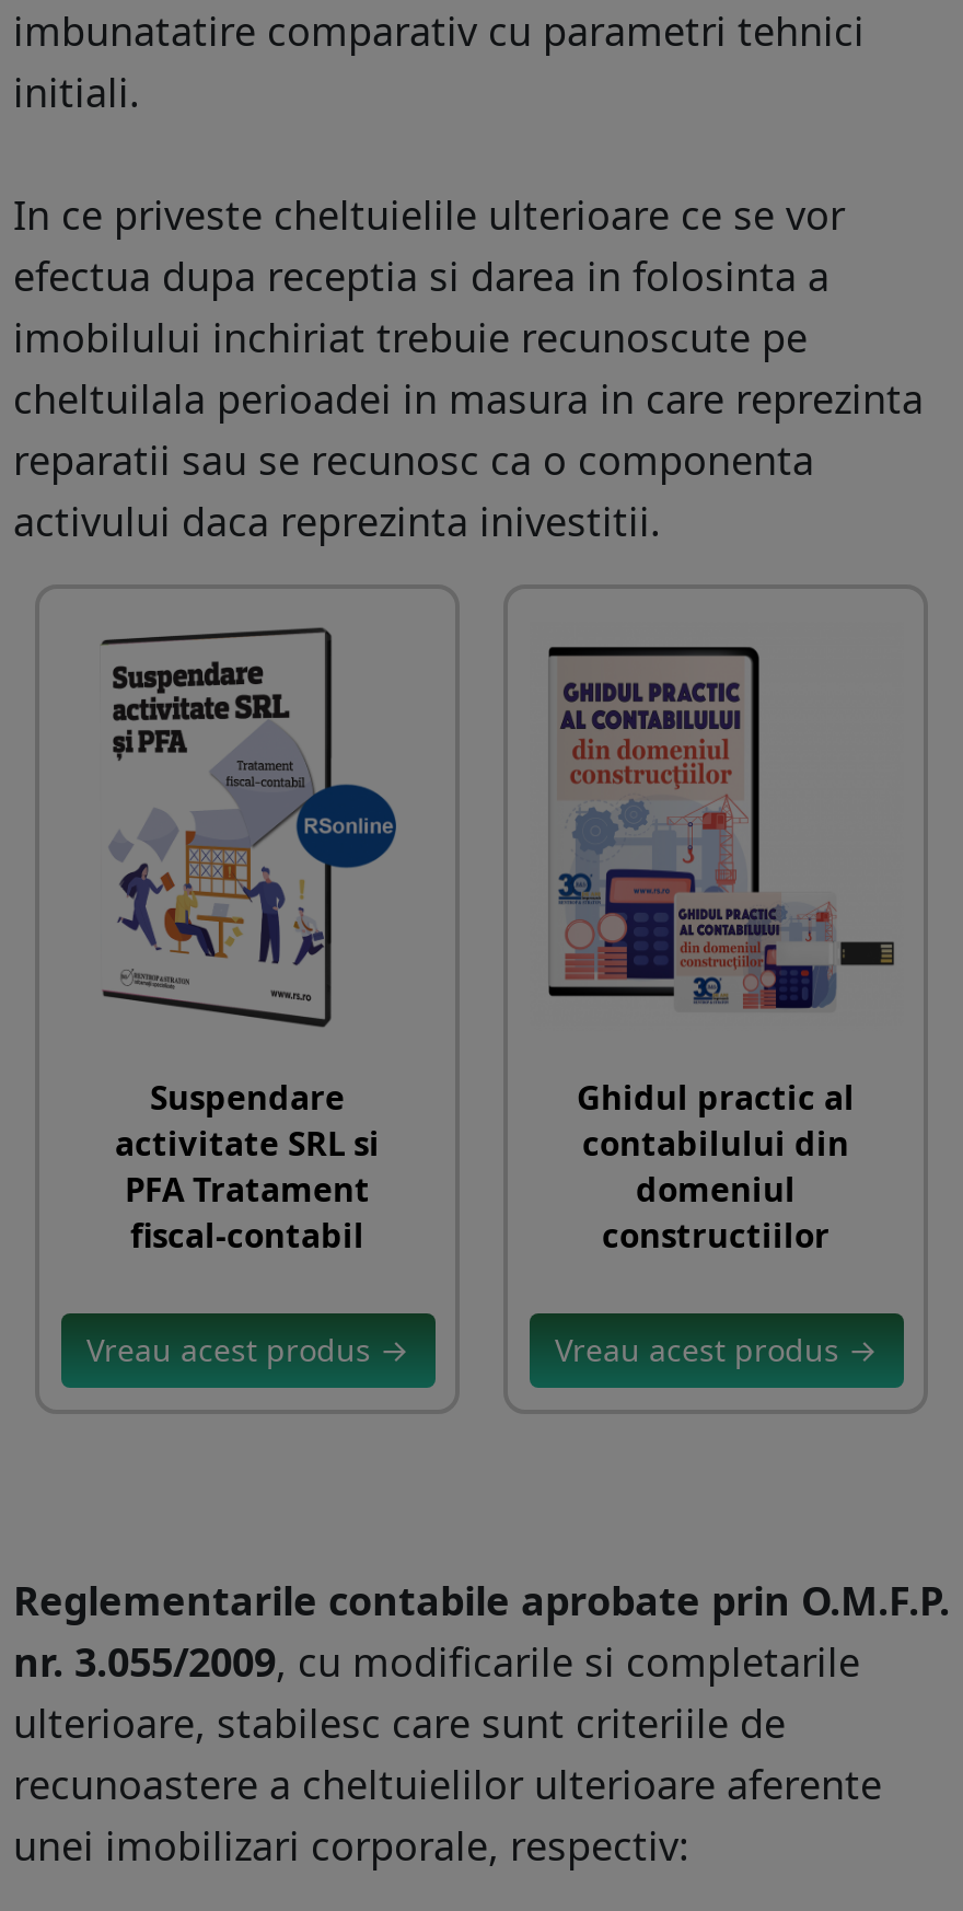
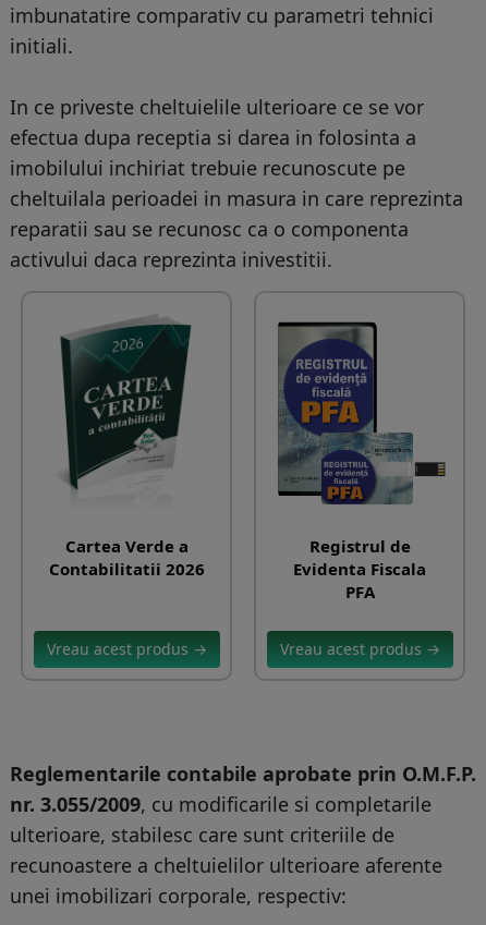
[101,626,398,1029] [image] -> [60,314,196,489] [image]
[547,646,897,1255] [image] | Ghidul practic al | contabilului din | domeniul | constructiilor -> [278,321,447,602] [image] | Registrul de | Evidenta Fiscala | PFA
[115,1074,380,1255] Suspendare | activitate SRL si | PFA Tratament | fiscal-contabil -> [48,534,204,579] Cartea Verde a | Contabilitatii 2026

